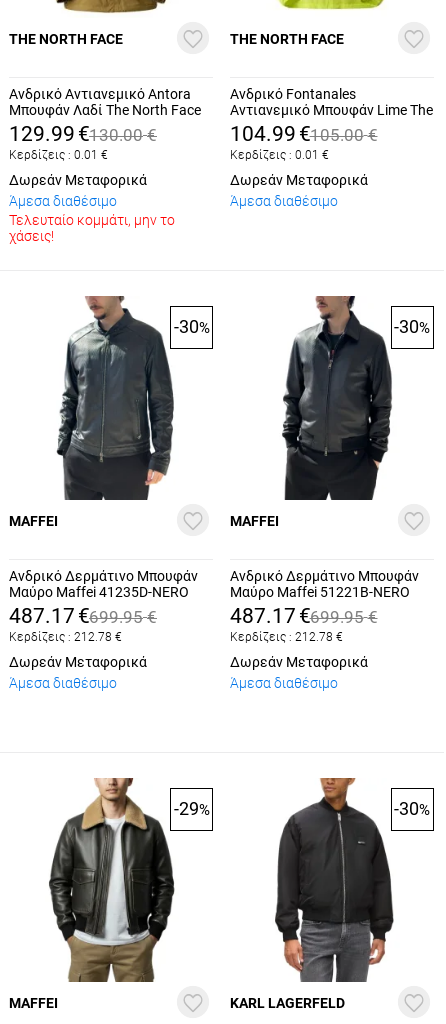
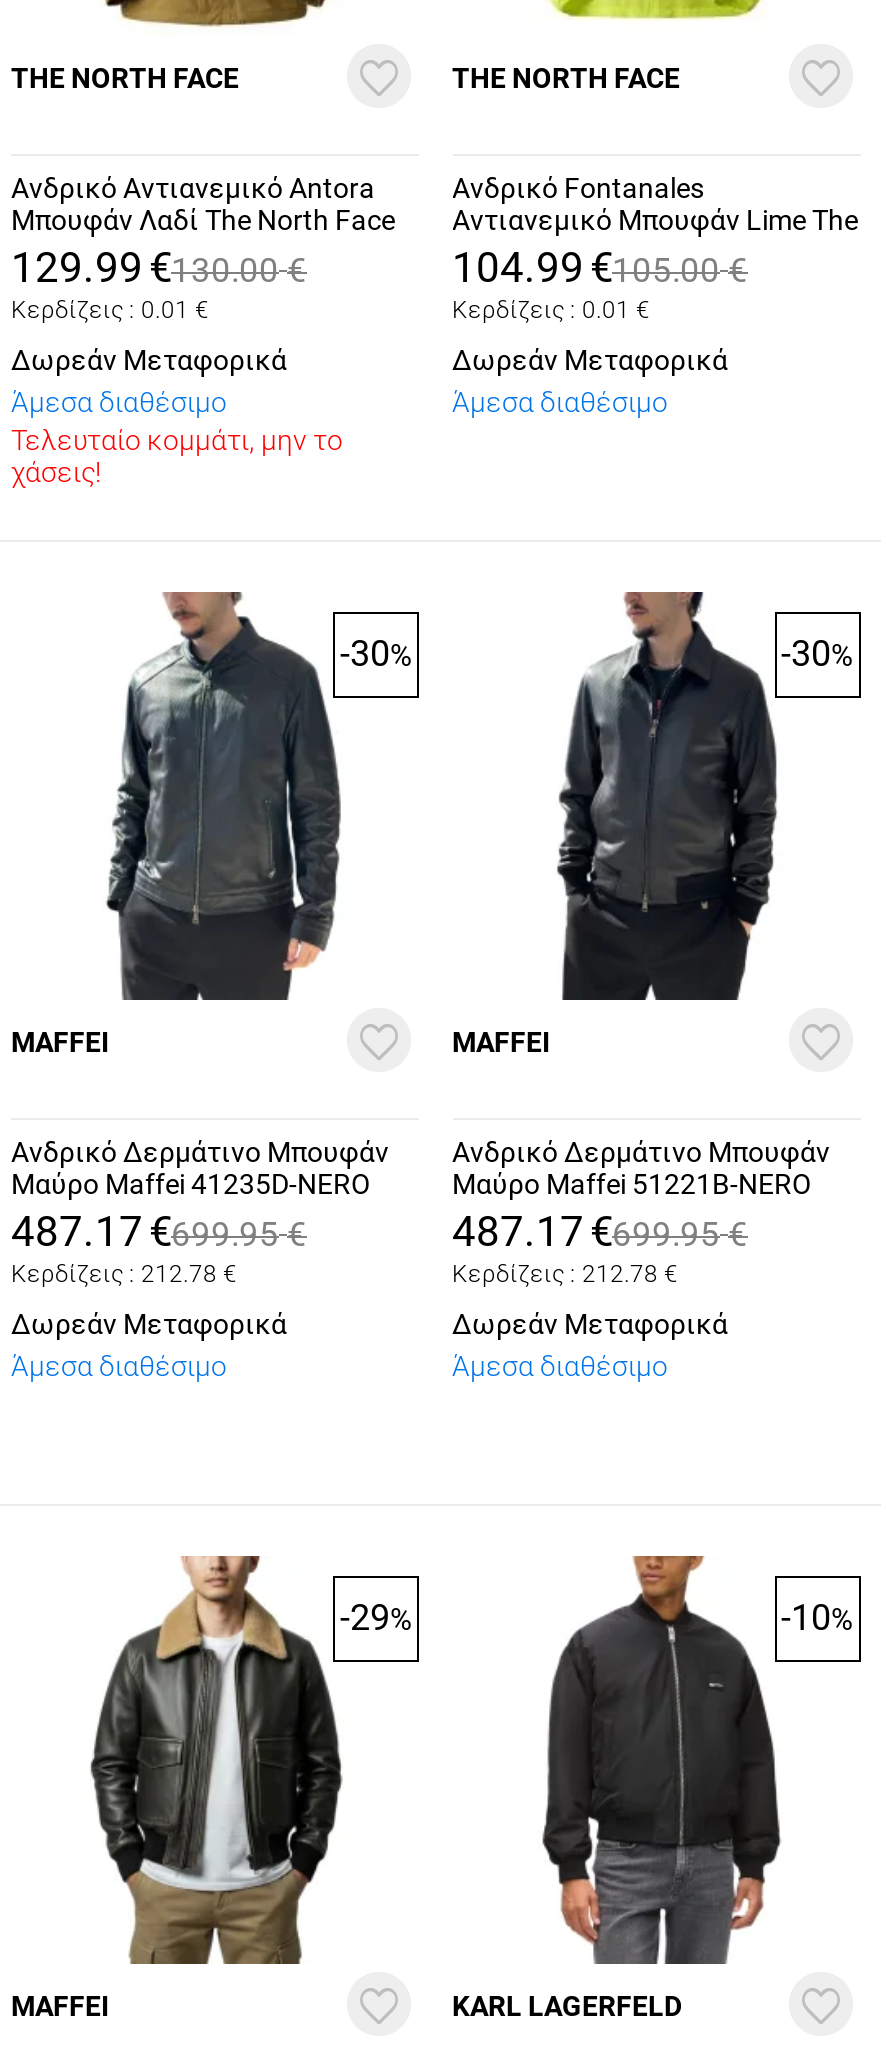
[394,798,430,819] -30% -> [781,1596,853,1638] -10%

